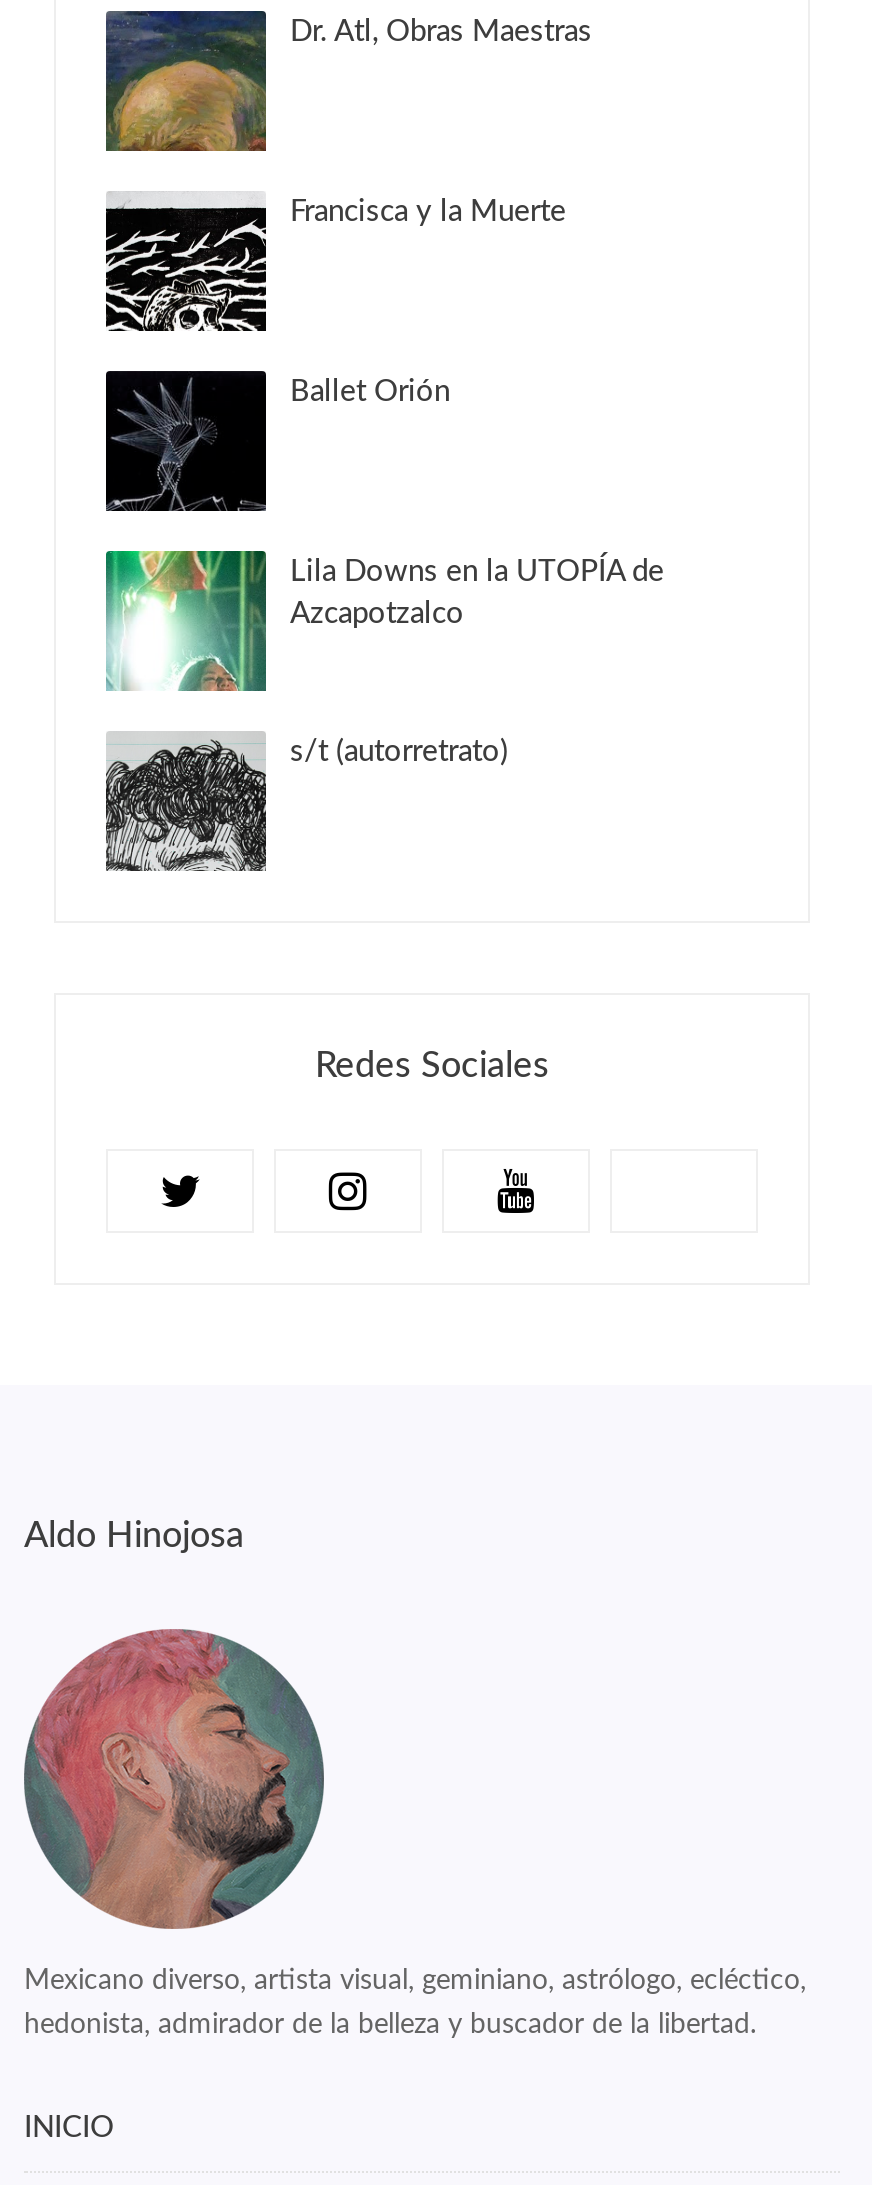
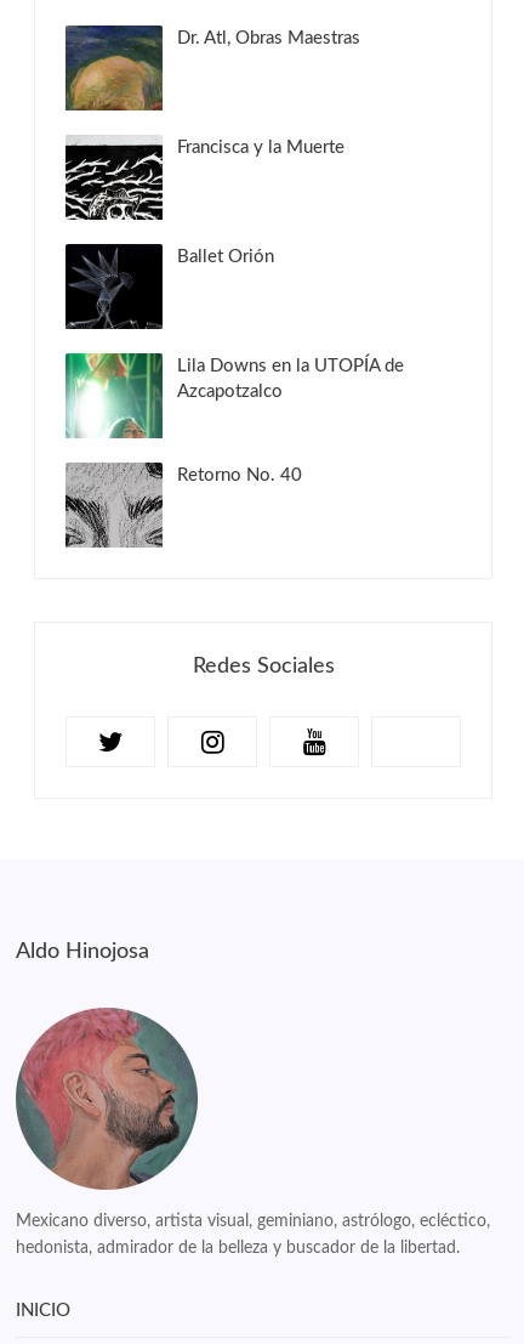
[106,731,508,871] [image] | s/t (autorretrato) -> [67,461,302,548] [image] | Retorno No. 40

